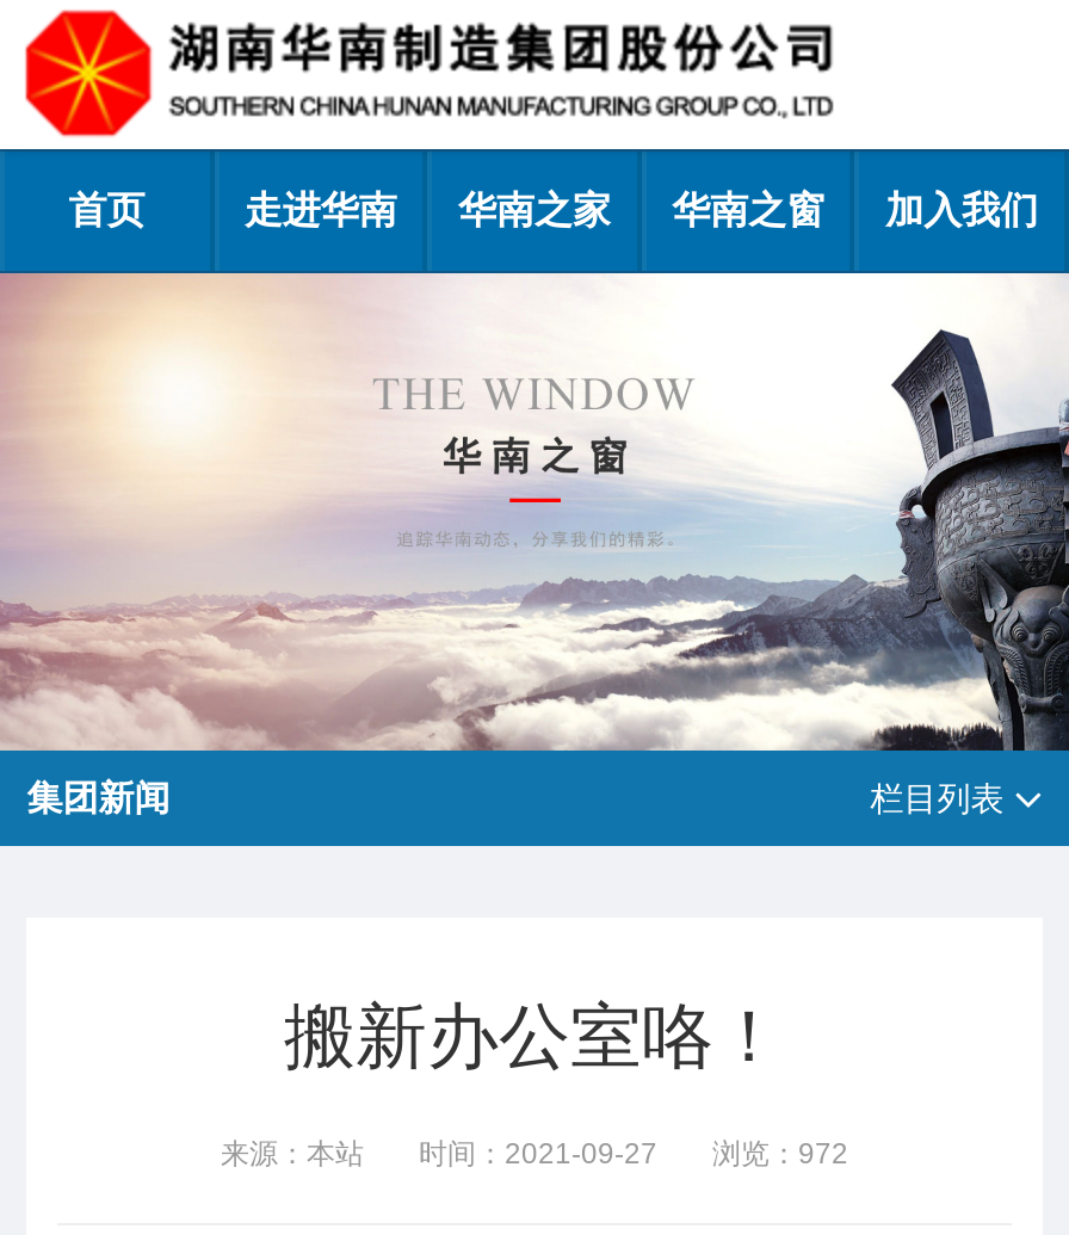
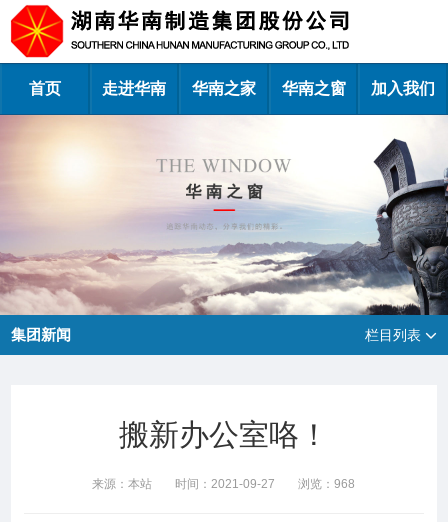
[221,1137,848,1171] 来源：本站 时间：2021-09-27 浏览：972 -> [92,477,355,491] 来源：本站 时间：2021-09-27 浏览：968

